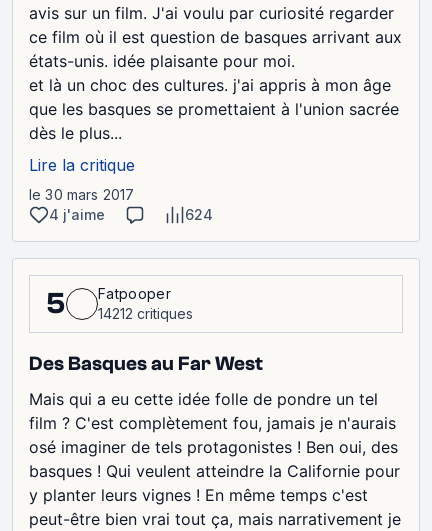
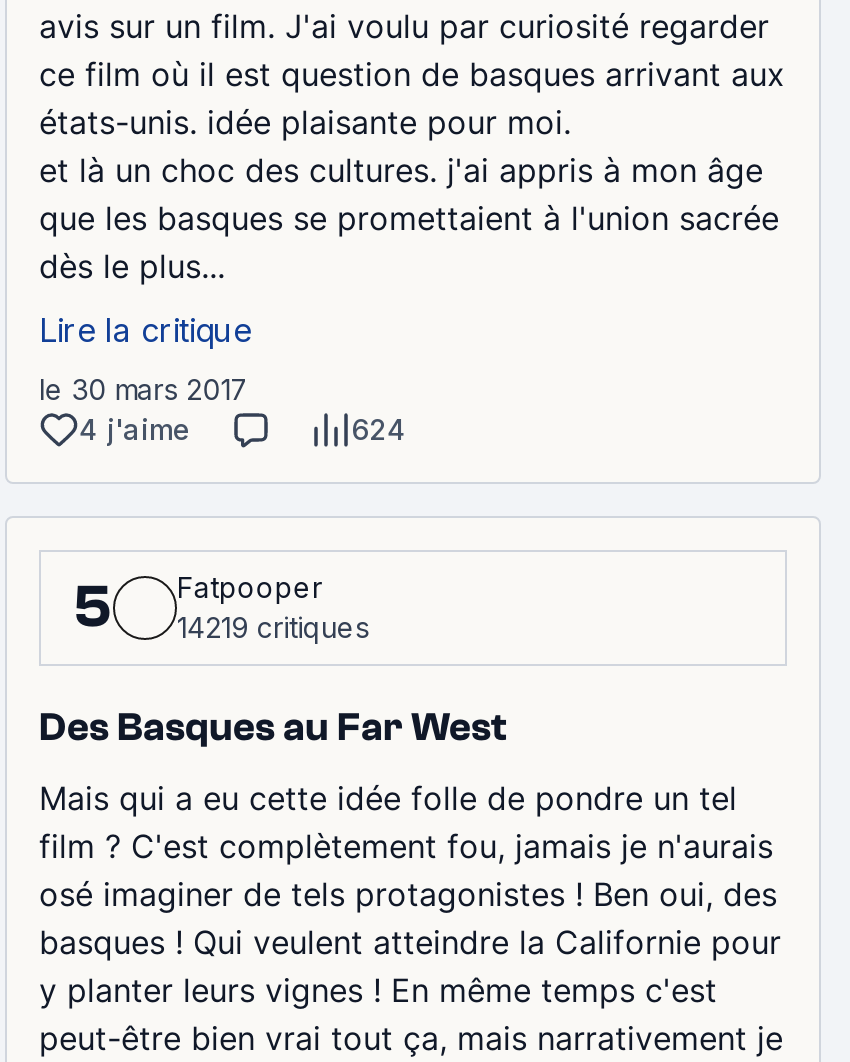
[46,284,193,321] 5 14212 critiques Fatpooper -> [73,569,369,643] 5 14219 critiques Fatpooper

